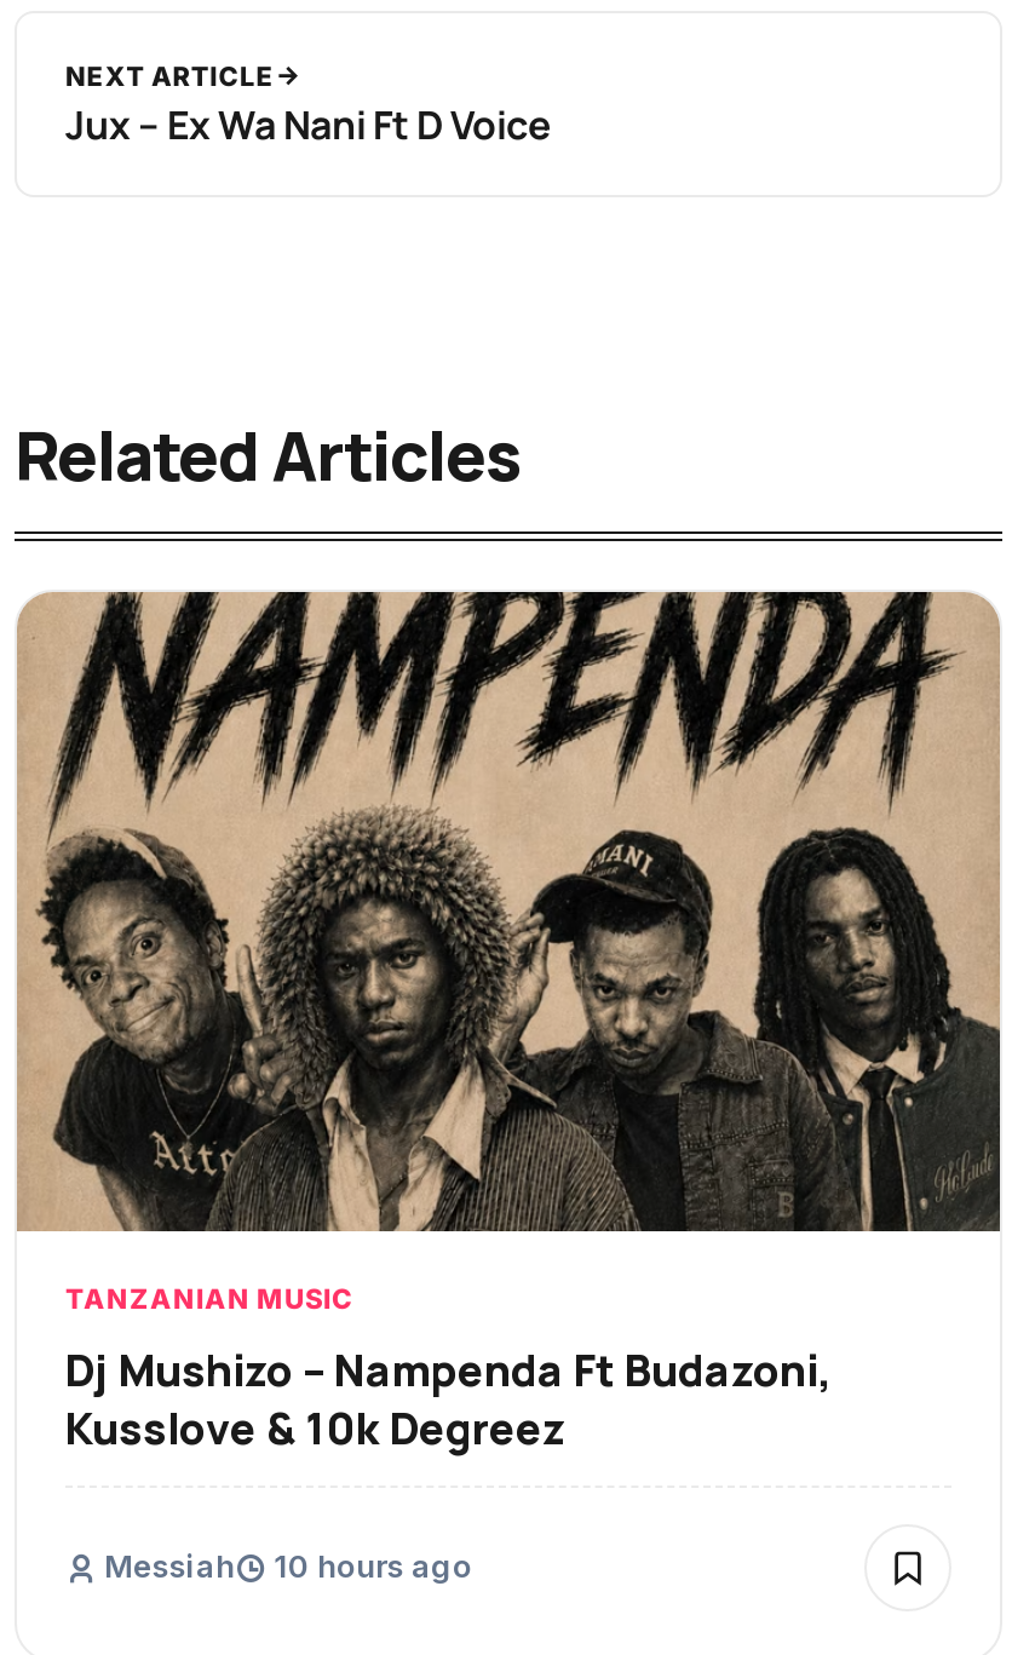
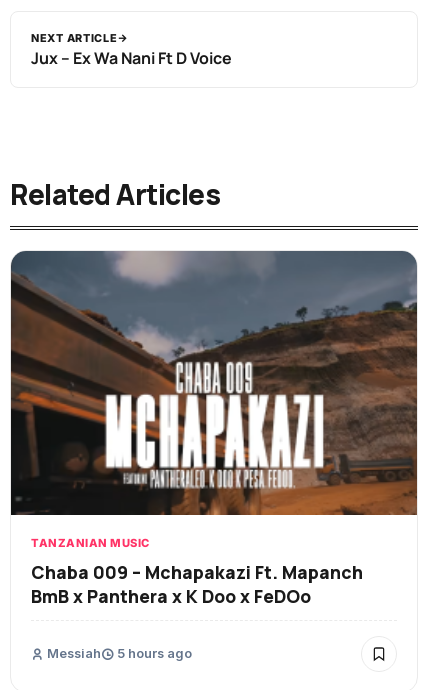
[15,590,1002,1234] [image] -> [10,250,418,516] [image]
[65,1341,833,1457] Dj Mushizo – Nampenda Ft Budazoni, | Kusslove & 10k Degreez -> [31,560,363,608] Chaba 009 – Mchapakazi Ft. Mapanch | BmB x Panthera x K Doo x FeDOo
[104,1549,472,1586] Messiah 10 hours ago -> [47,646,192,661] Messiah 5 hours ago

